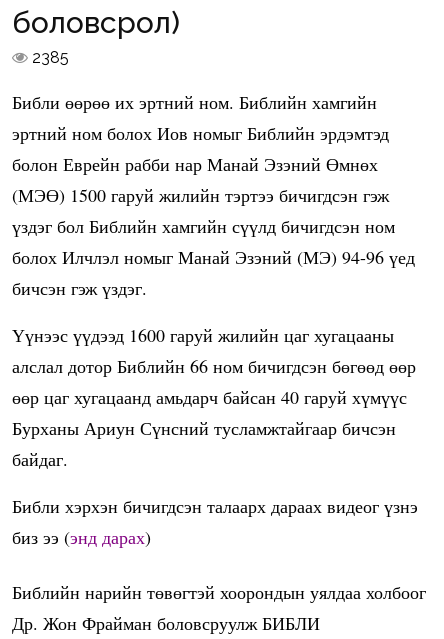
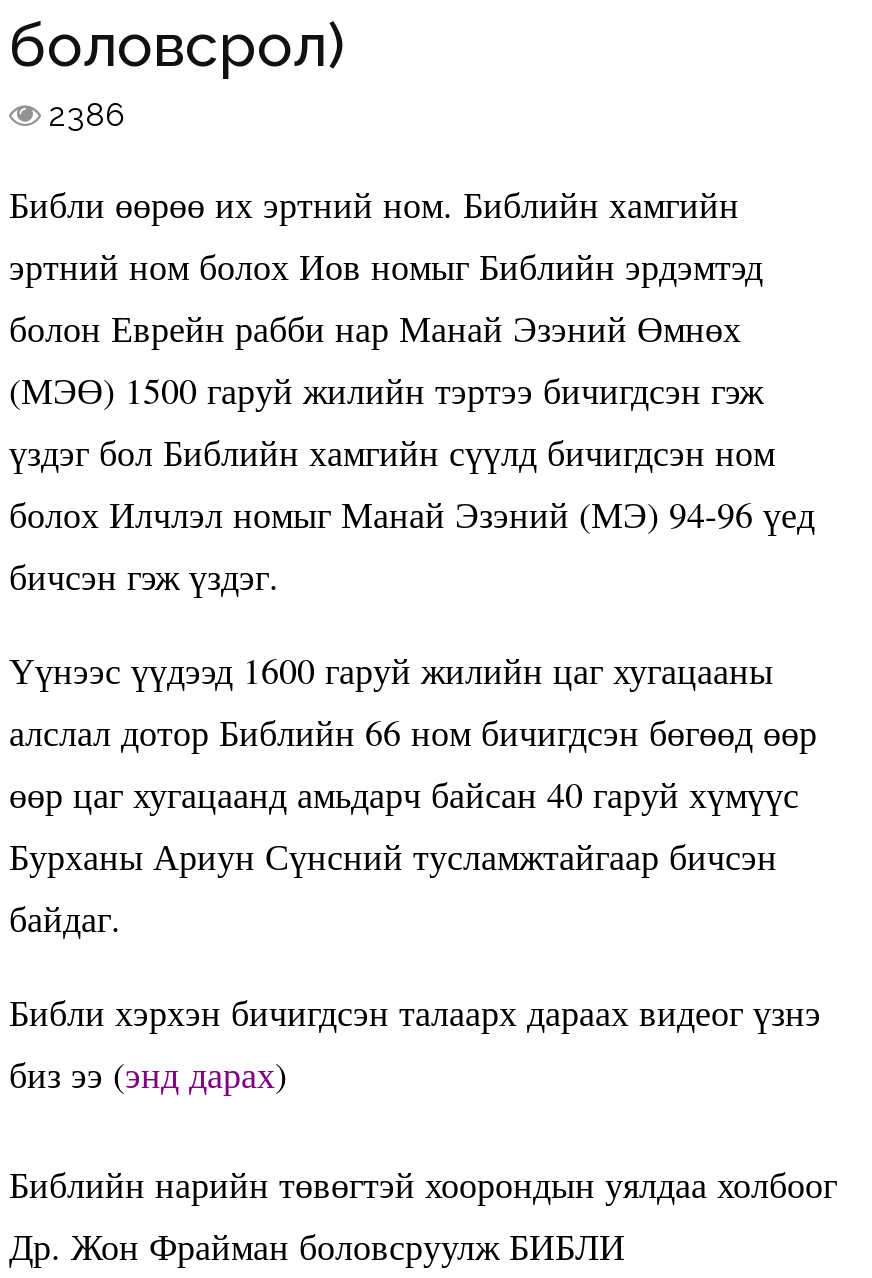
[28,48,69,67] 2385 -> [41,96,125,134] 2386

